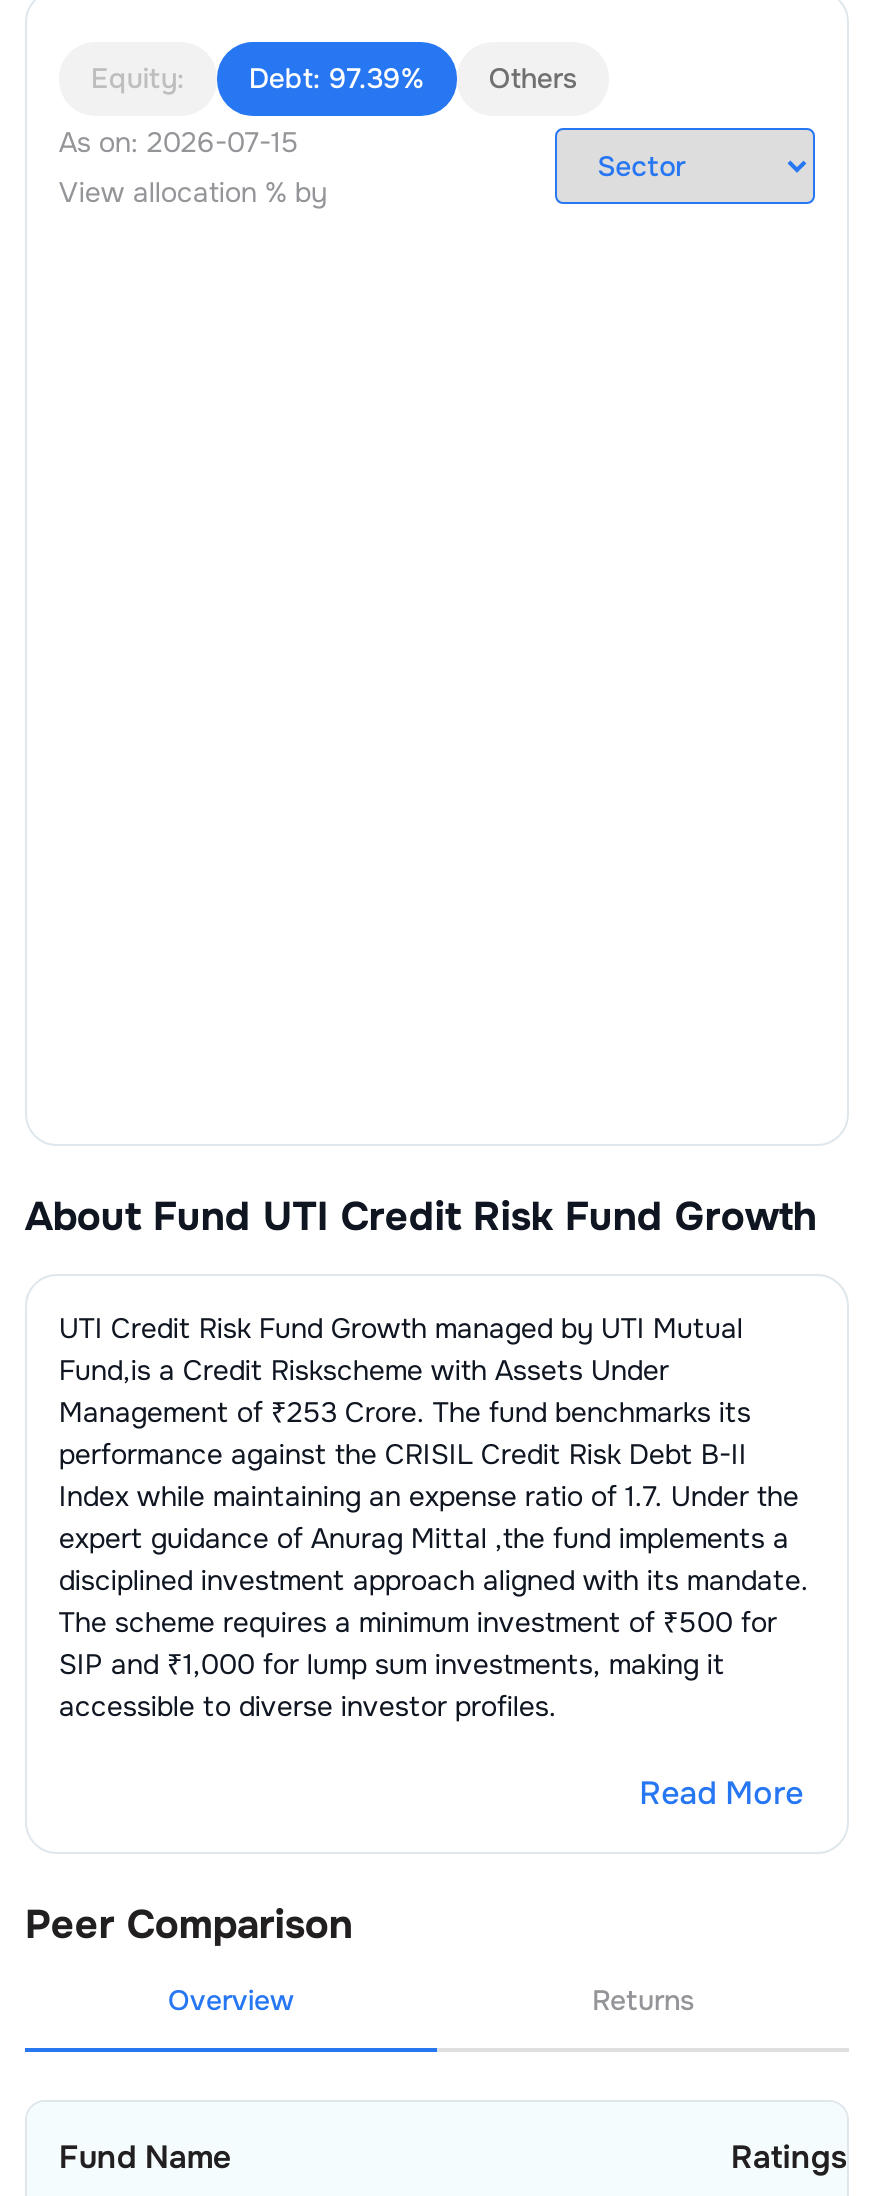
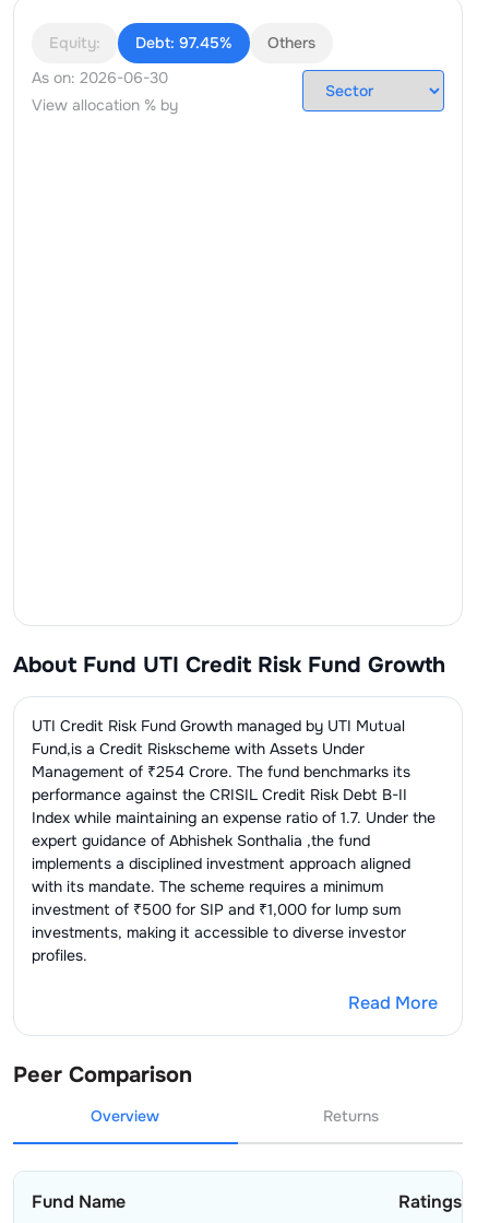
[91,60,577,96] Equity: Debt: 97.39% Others -> [49,33,315,52] Equity: Debt: 97.45% Others
[59,124,299,160] As on: 2026-07-15 -> [32,68,168,87] As on: 2026-06-30
[59,1394,751,1430] Management of ₹253 Crore. The fund benchmarks its -> [32,762,410,781] Management of ₹254 Crore. The fund benchmarks its
[59,1520,809,1724] expert guidance of Anurag Mittal ,the fund implements a | disciplined investment approach aligned with its mandate. | The scheme requires a minimum investment of ₹500 for | SIP and ₹1,000 for lump sum investments, making it | accessible to diverse investor profiles. -> [32,831,410,965] expert guidance of Abhishek Sonthalia ,the fund | implements a disciplined investment approach aligned | with its mandate. The scheme requires a minimum | investment of ₹500 for SIP and ₹1,000 for lump sum | investments, making it accessible to diverse investor | profiles.

